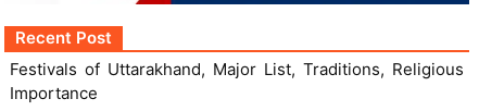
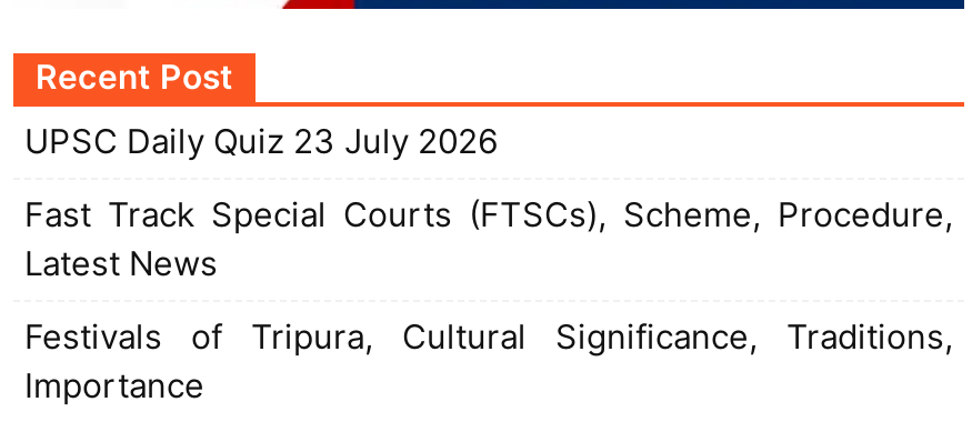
[10,59,464,80] Festivals of Uttarakhand, Major List, Traditions, Religious -> [24,120,953,358] UPSC Daily Quiz 23 July 2026 | Fast Track Special Courts (FTSCs), Scheme, Procedure, | Latest News | Festivals of Tripura, Cultural Significance, Traditions,

